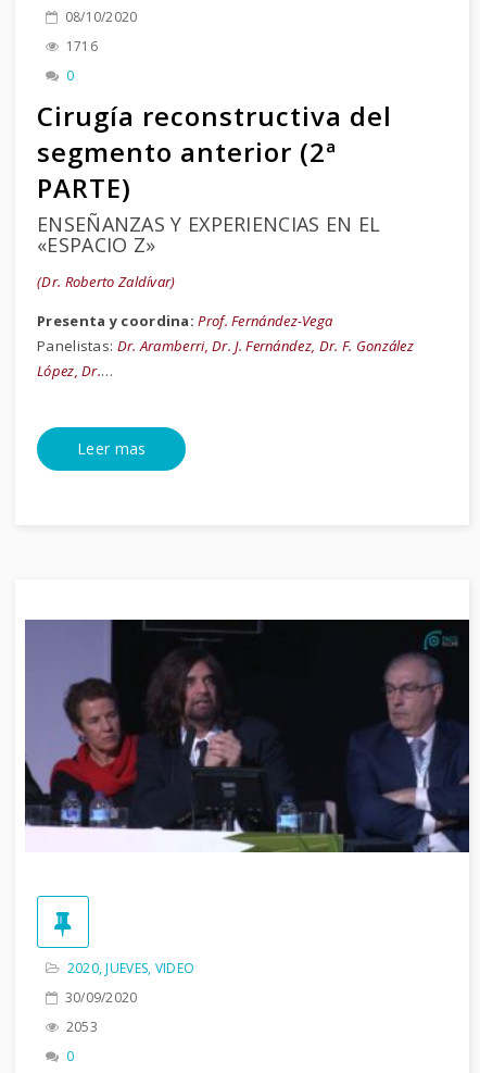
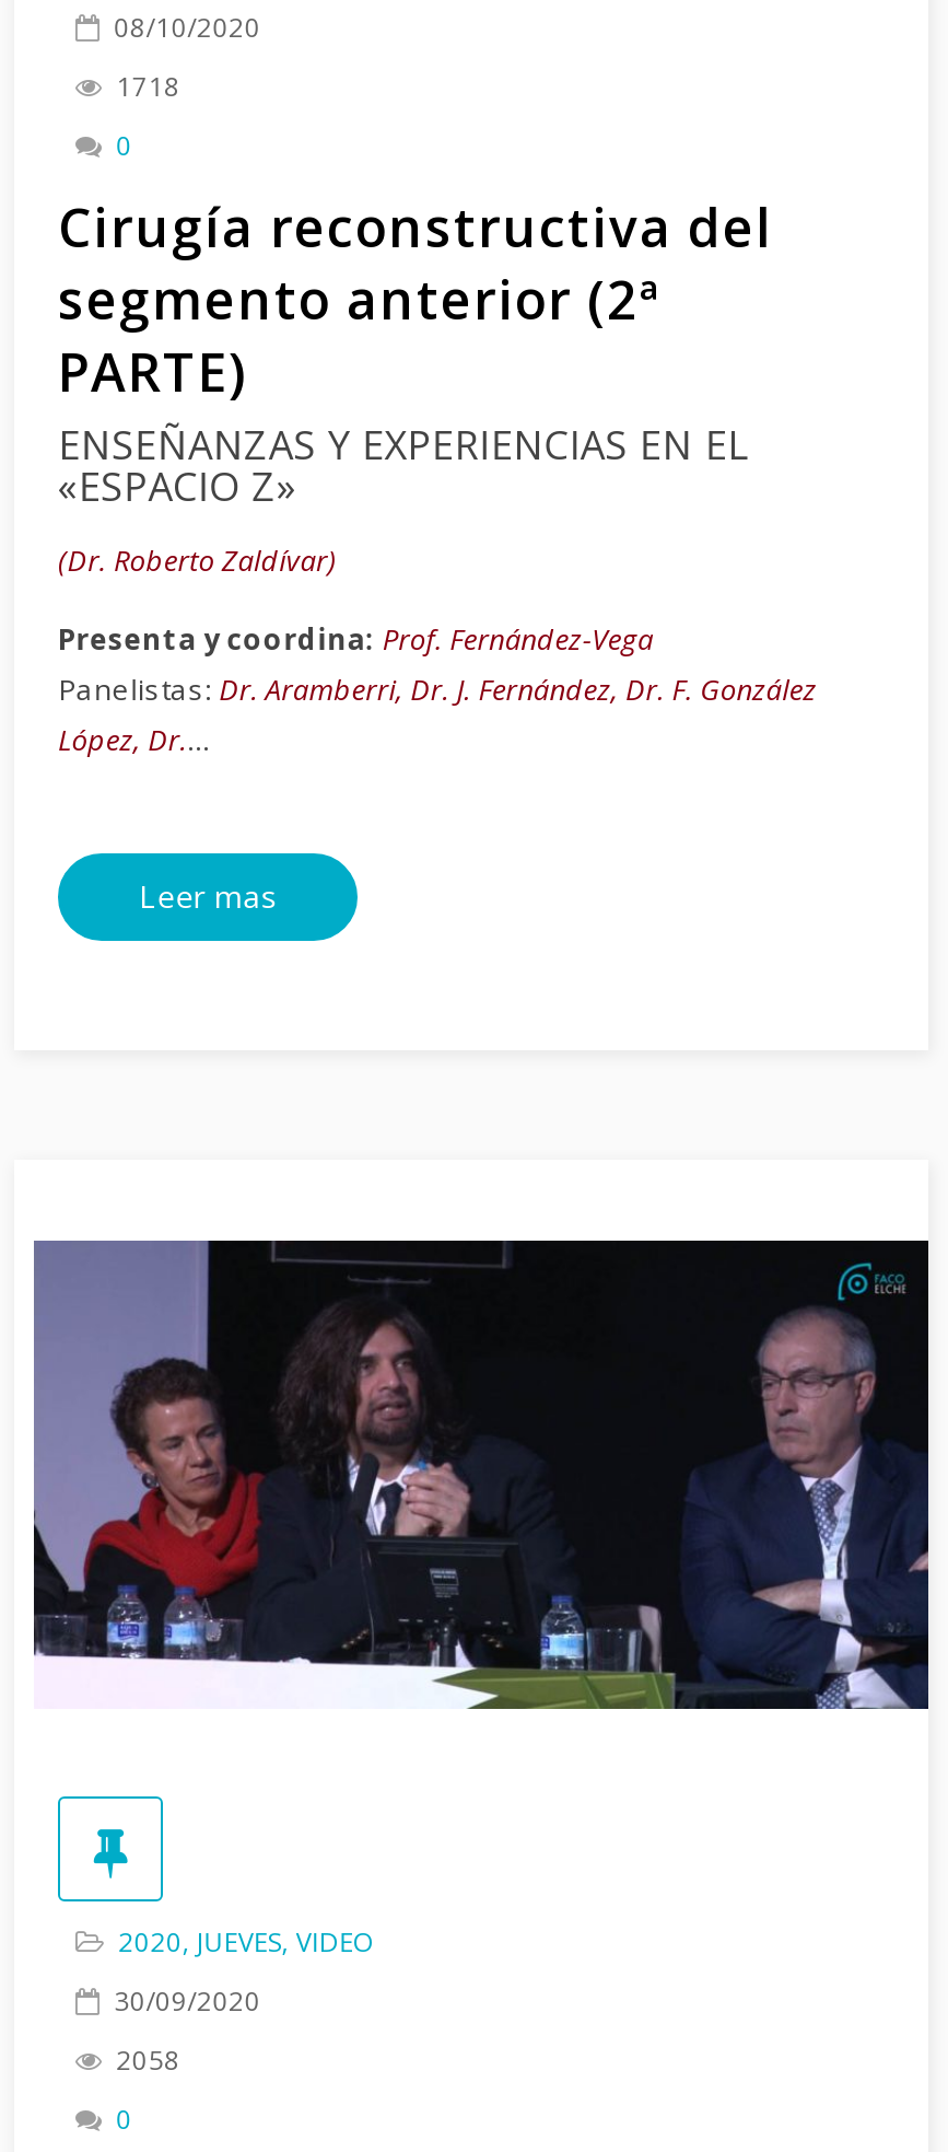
[66,37,98,56] 1716 -> [116,68,180,105] 1718
[66,1018,98,1036] 2053 -> [116,2042,180,2079] 2058

